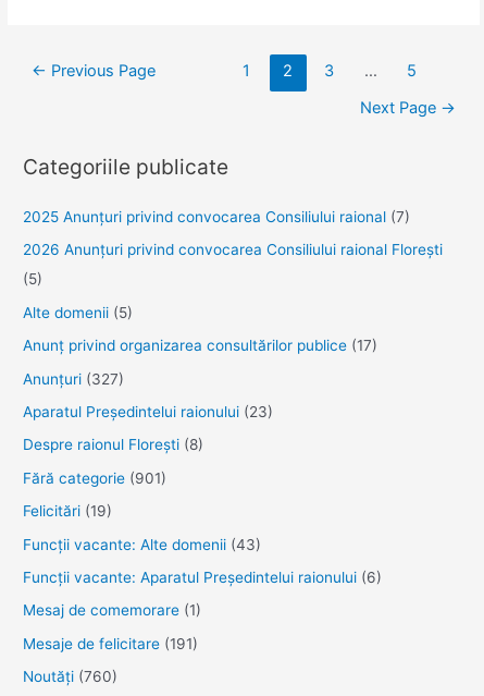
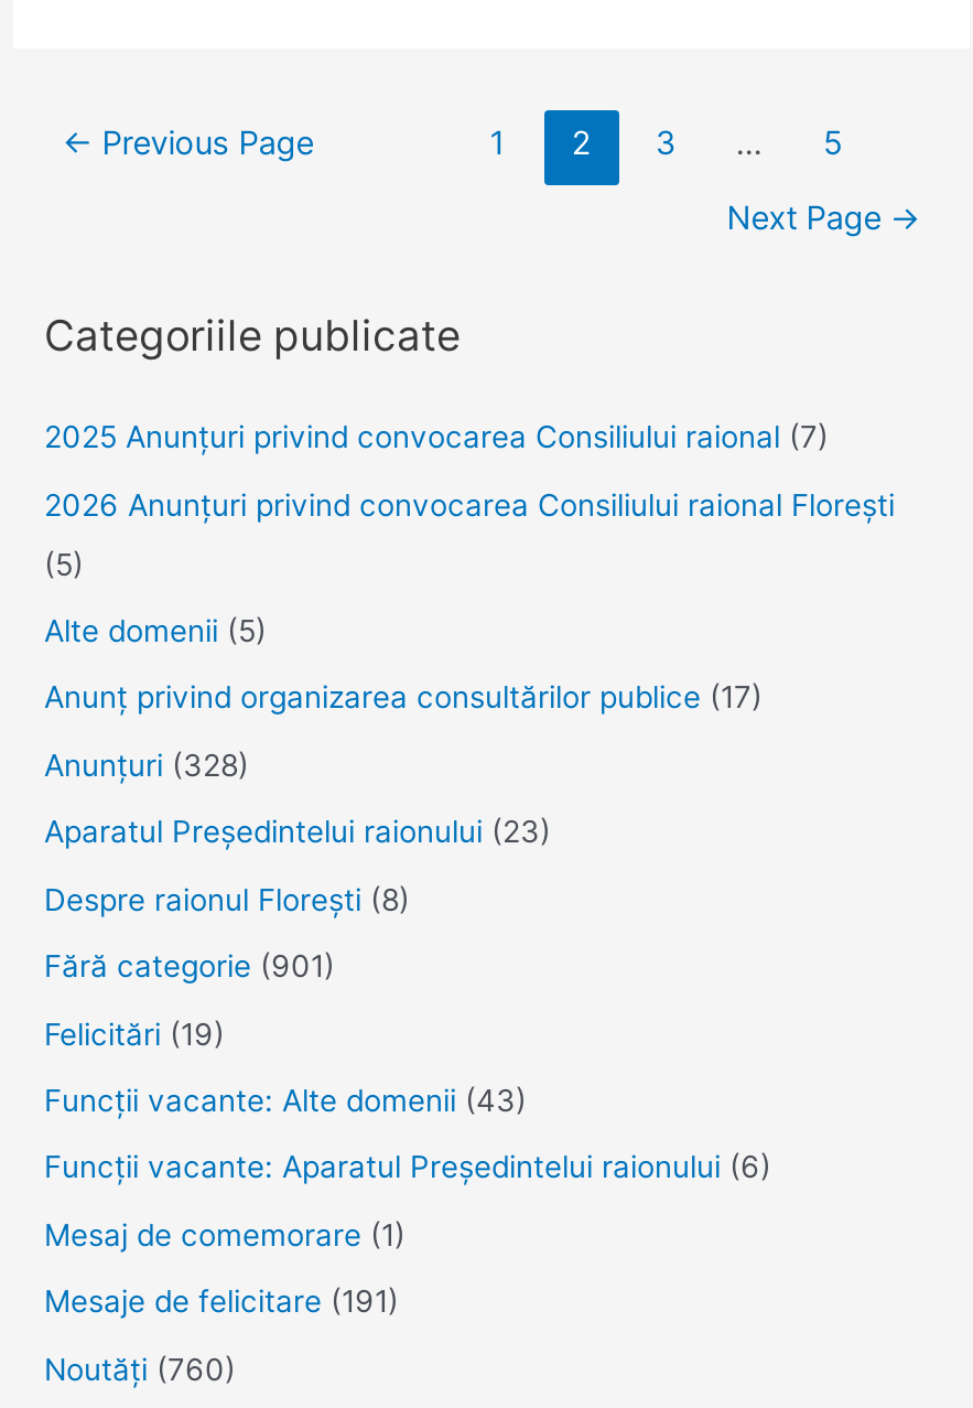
[23,370,124,387] Anunţuri (327) -> [44,747,249,782] Anunţuri (328)

